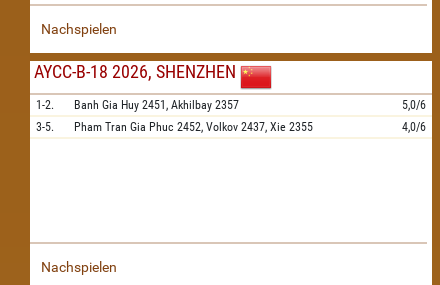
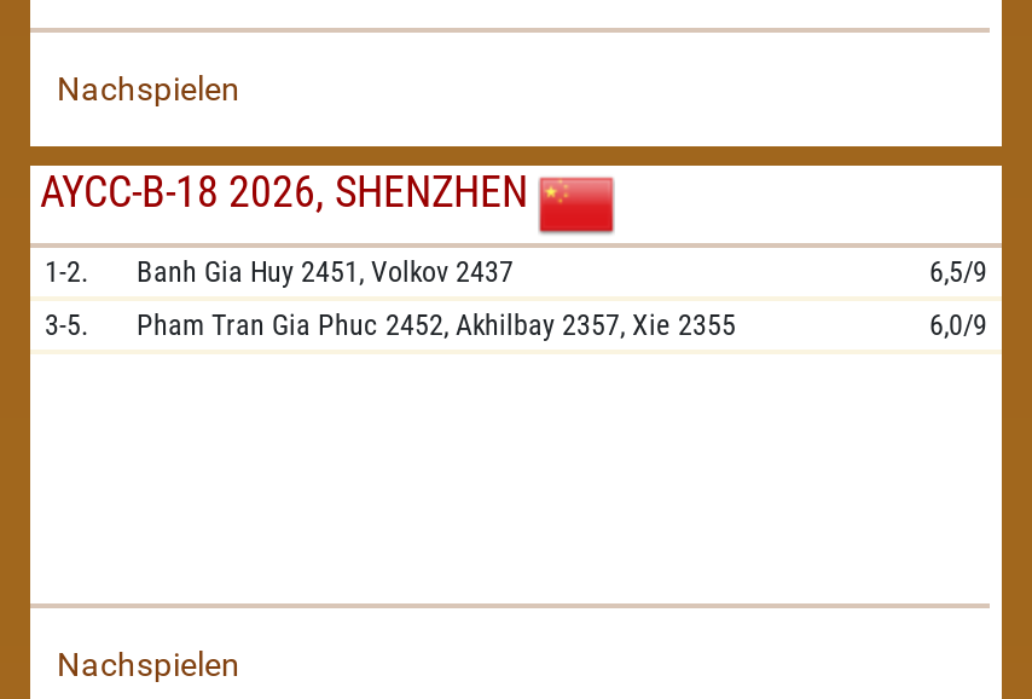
[74,98,239,112] Banh Gia Huy 2451, Akhilbay 2357 -> [137,255,514,289] Banh Gia Huy 2451, Volkov 2437
[402,98,426,112] 5,0/6 -> [929,255,987,289] 6,5/9
[74,120,313,134] Pham Tran Gia Phuc 2452, Volkov 2437, Xie 2355 -> [137,308,736,342] Pham Tran Gia Phuc 2452, Akhilbay 2357, Xie 2355
[402,120,426,134] 4,0/6 -> [929,308,987,342] 6,0/9

